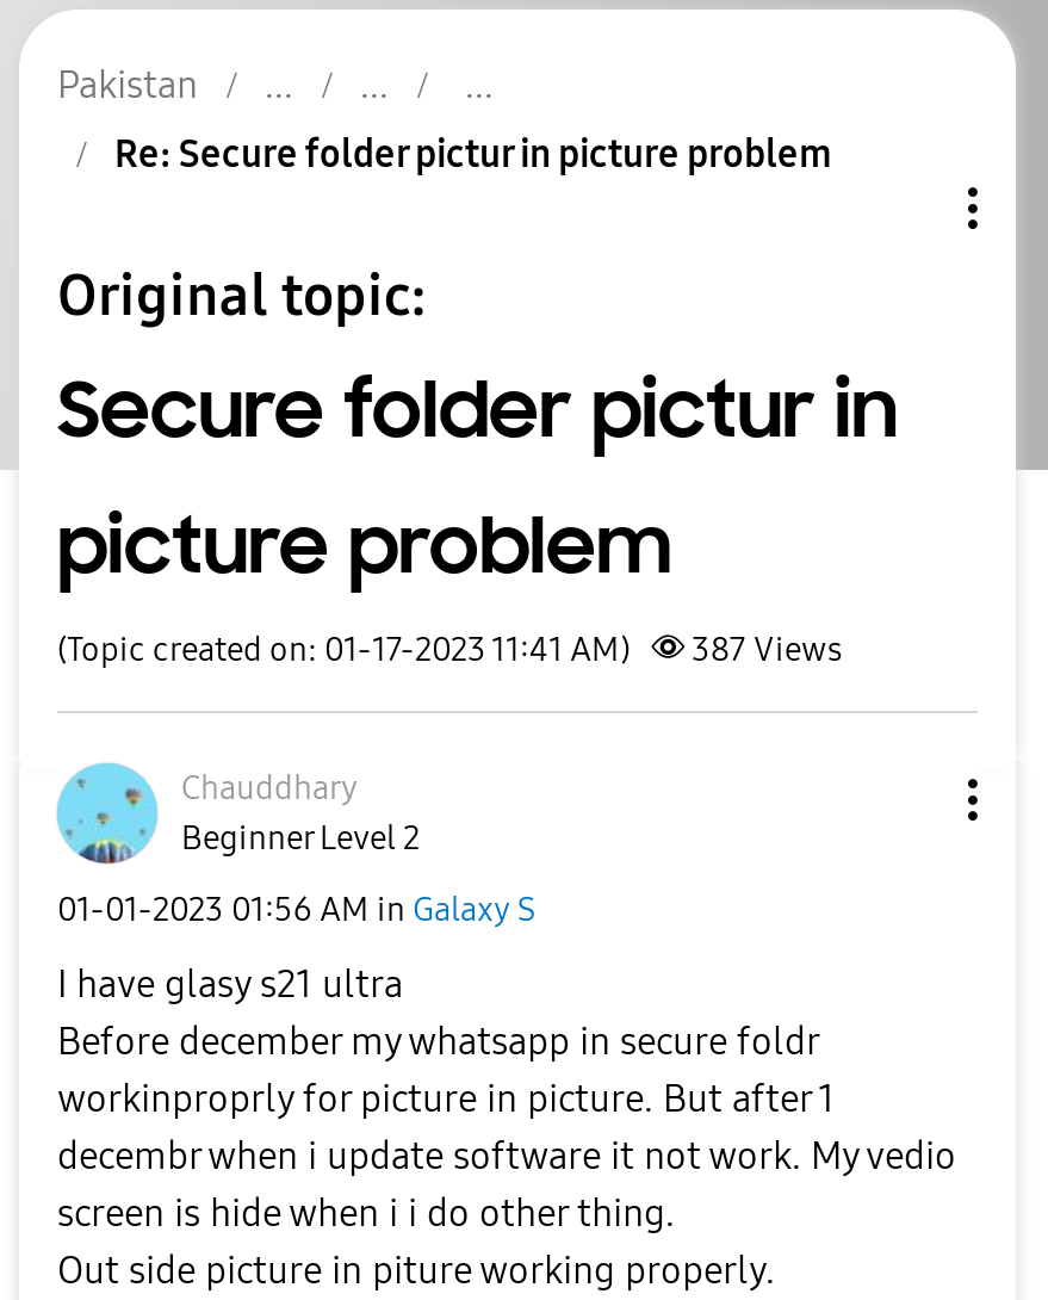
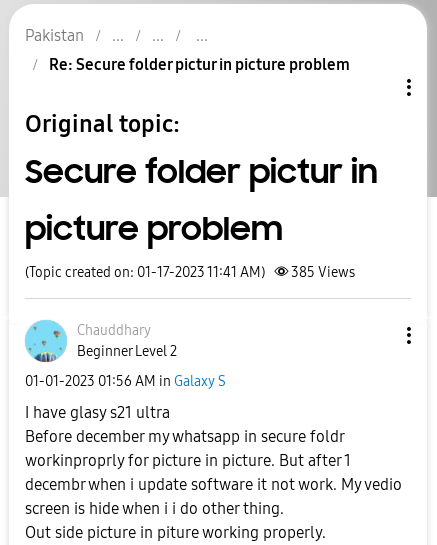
[57,630,842,670] (Topic created on: 01-17-2023 11:41 AM) 387 Views -> [25,264,355,281] (Topic created on: 01-17-2023 11:41 AM) 385 Views

